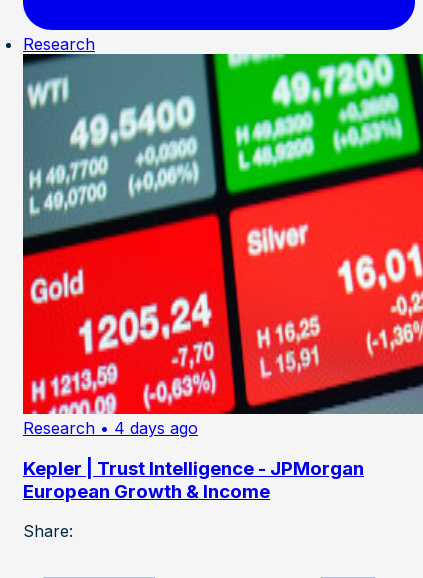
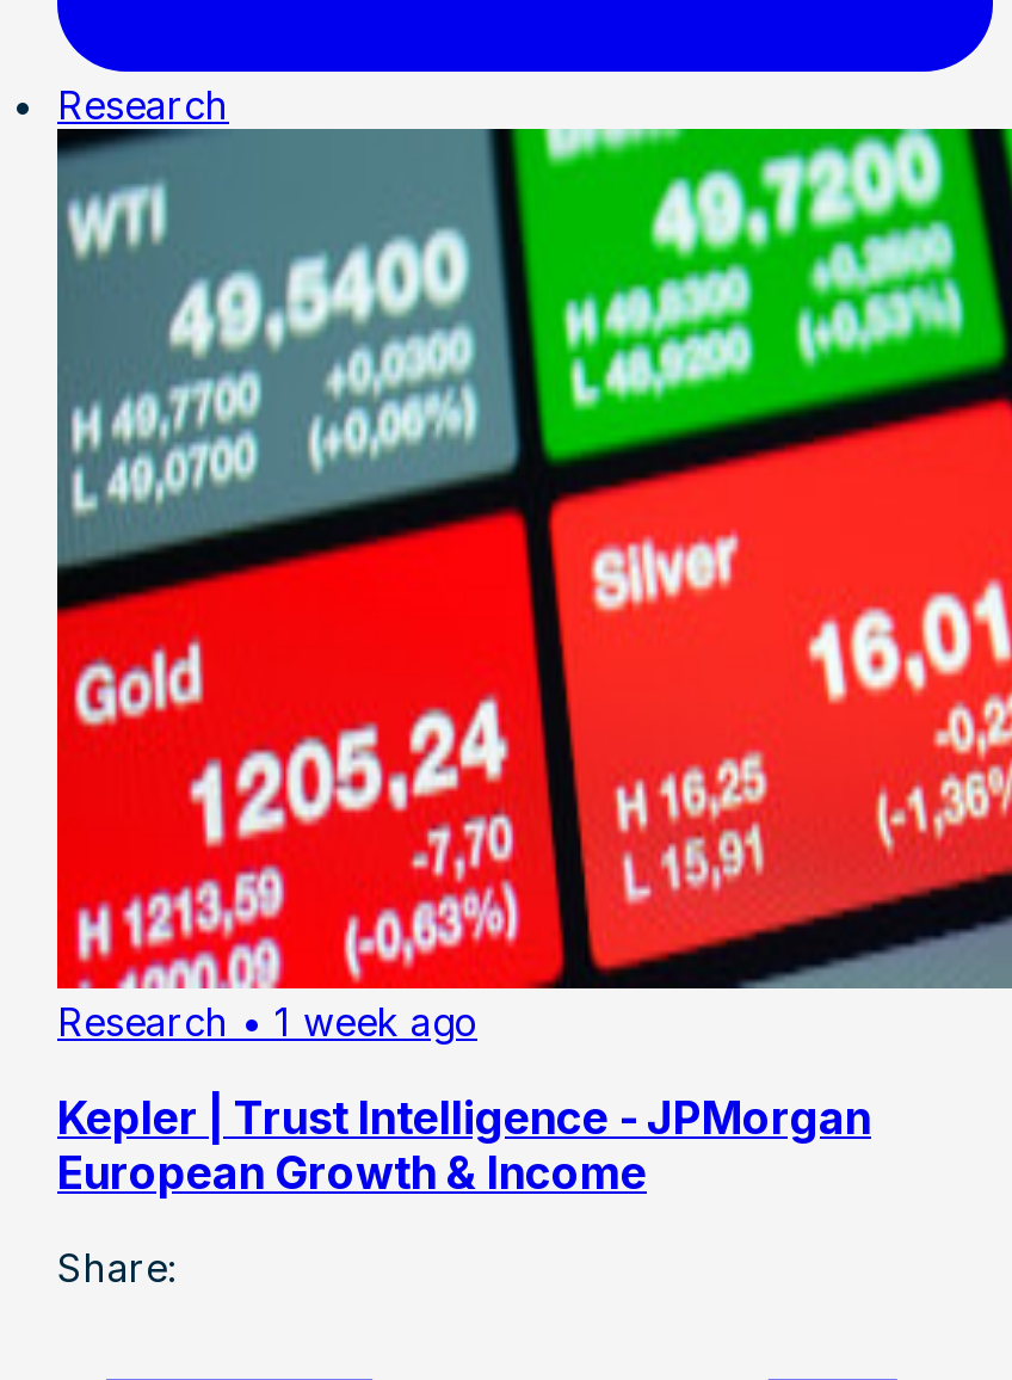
[23,418,198,438] Research • 4 days ago -> [57,998,477,1046] Research • 1 week ago

